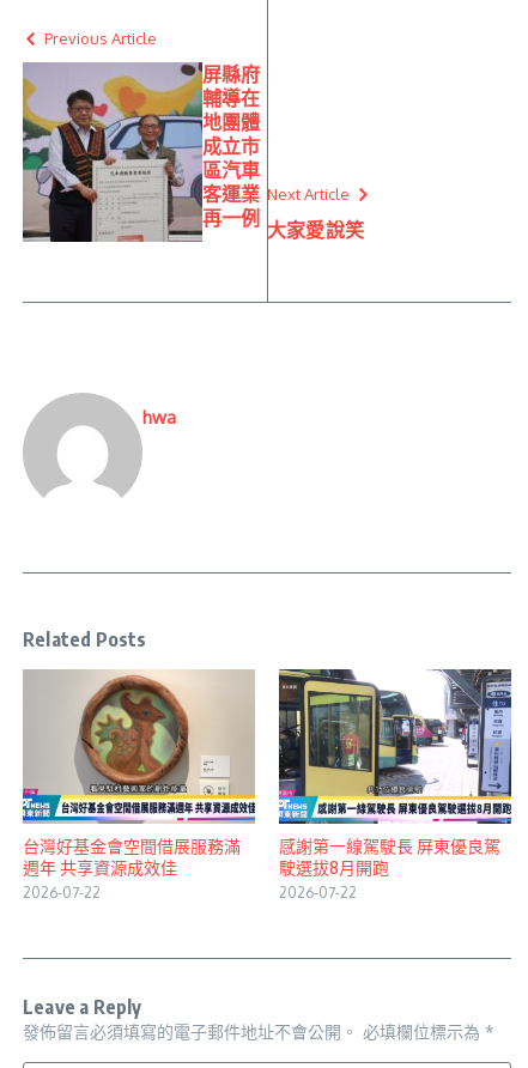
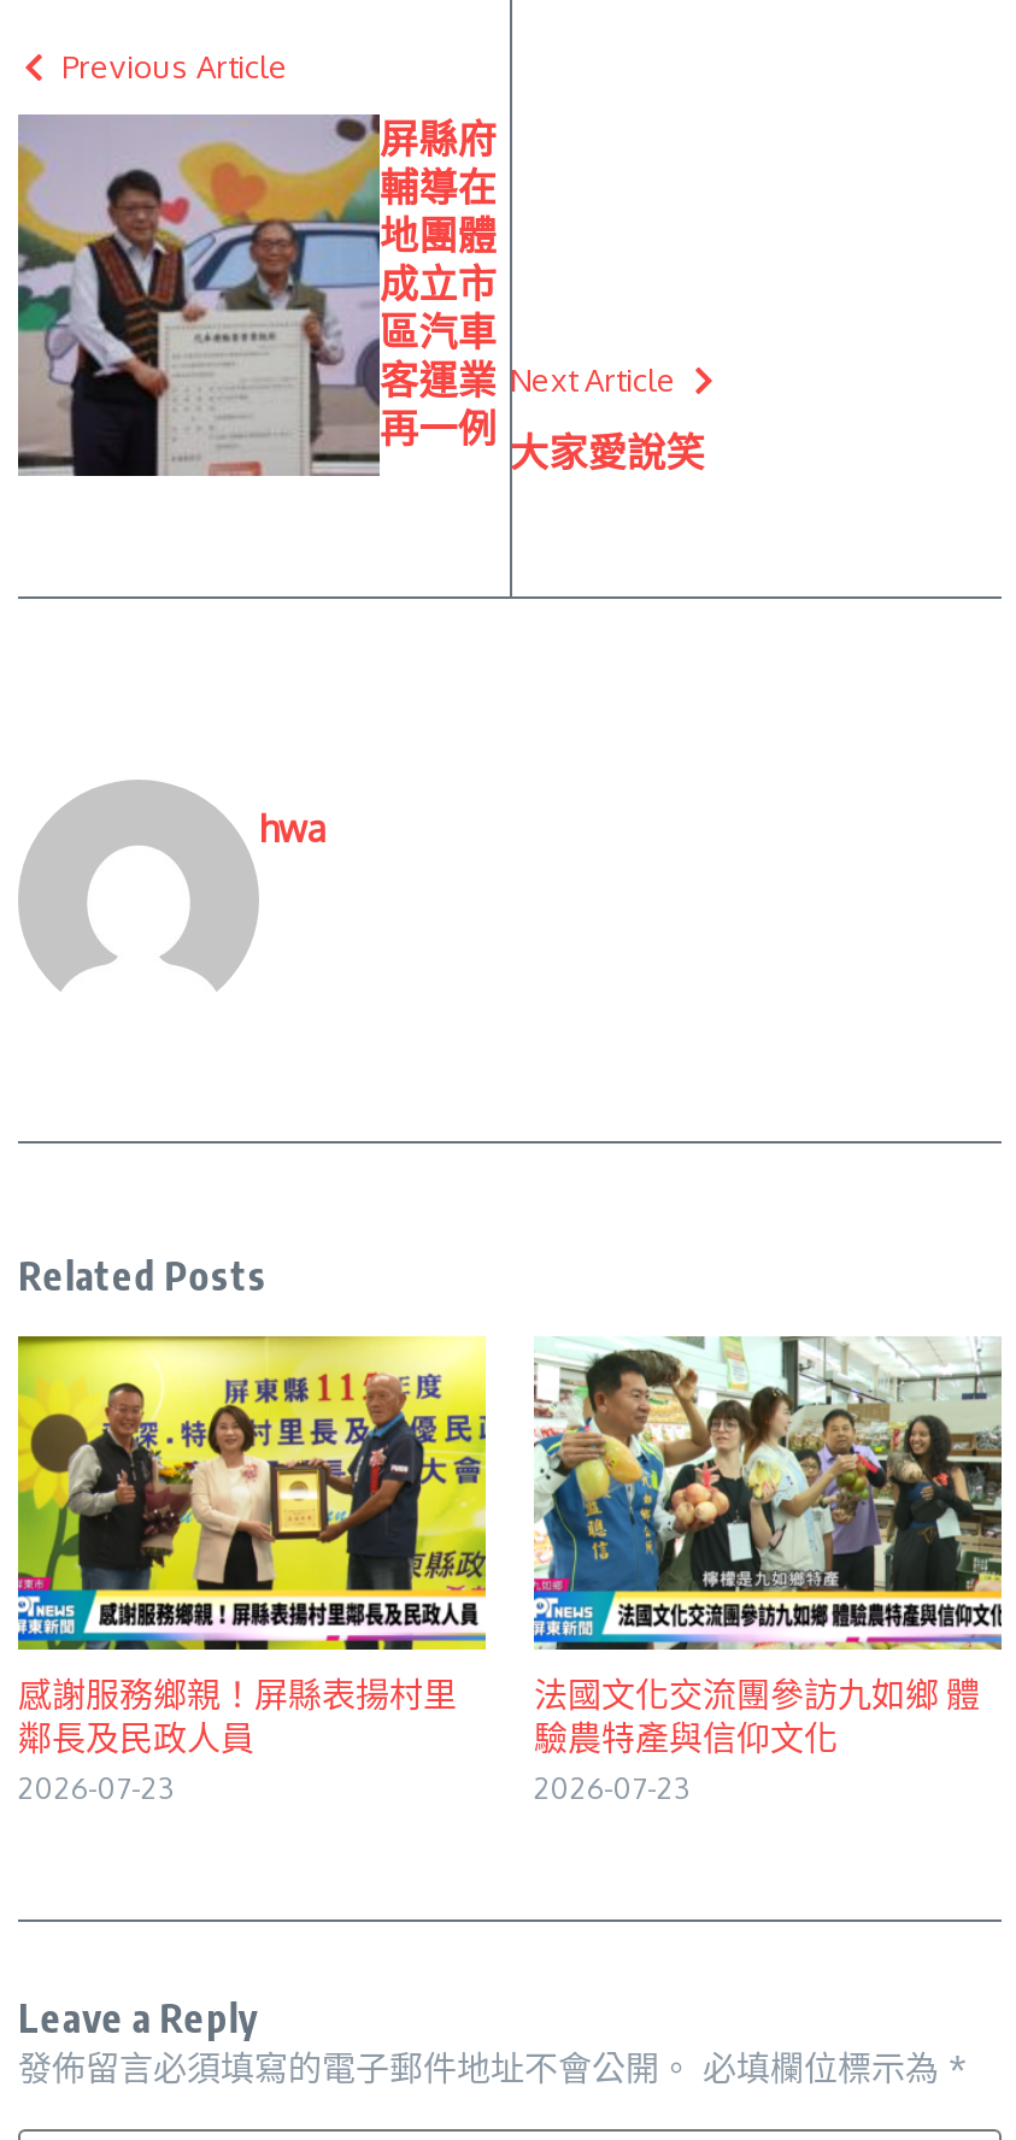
[23,669,256,902] [image] | 台灣好基金會空間借展服務滿 | 週年 共享資源成效佳 | 2026-07-22 -> [16,1335,488,1806] [image] | 感謝服務鄉親！屏縣表揚村里 | 鄰長及民政人員 | 2026-07-23
[278,668,512,902] [image] | 感謝第一線駕駛長 屏東優良駕 | 駛選拔8月開跑 | 2026-07-22 -> [532,1333,1004,1806] [image] | 法國文化交流團參訪九如鄉 體 | 驗農特產與信仰文化 | 2026-07-23

